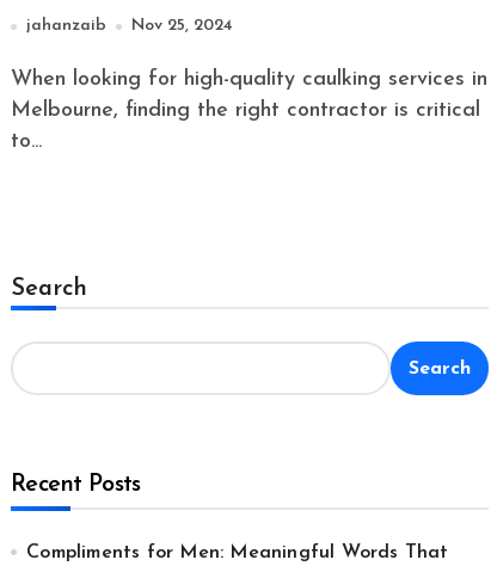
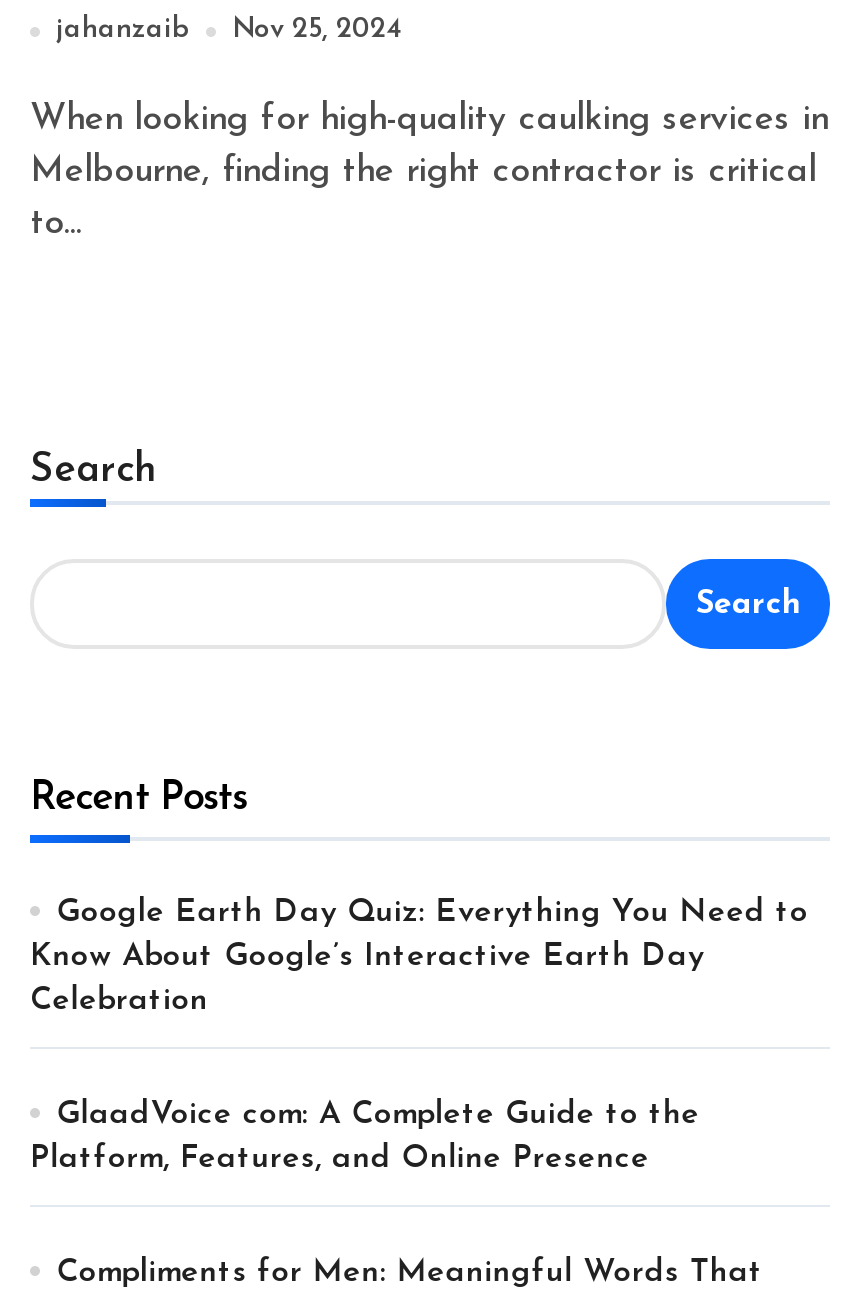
none -> [30,897,808,1017] Google Earth Day Quiz: Everything You Need to | Know About Google’s Interactive Earth Day | Celebration
none -> [30,1099,700,1175] GlaadVoice com: A Complete Guide to the | Platform, Features, and Online Presence

